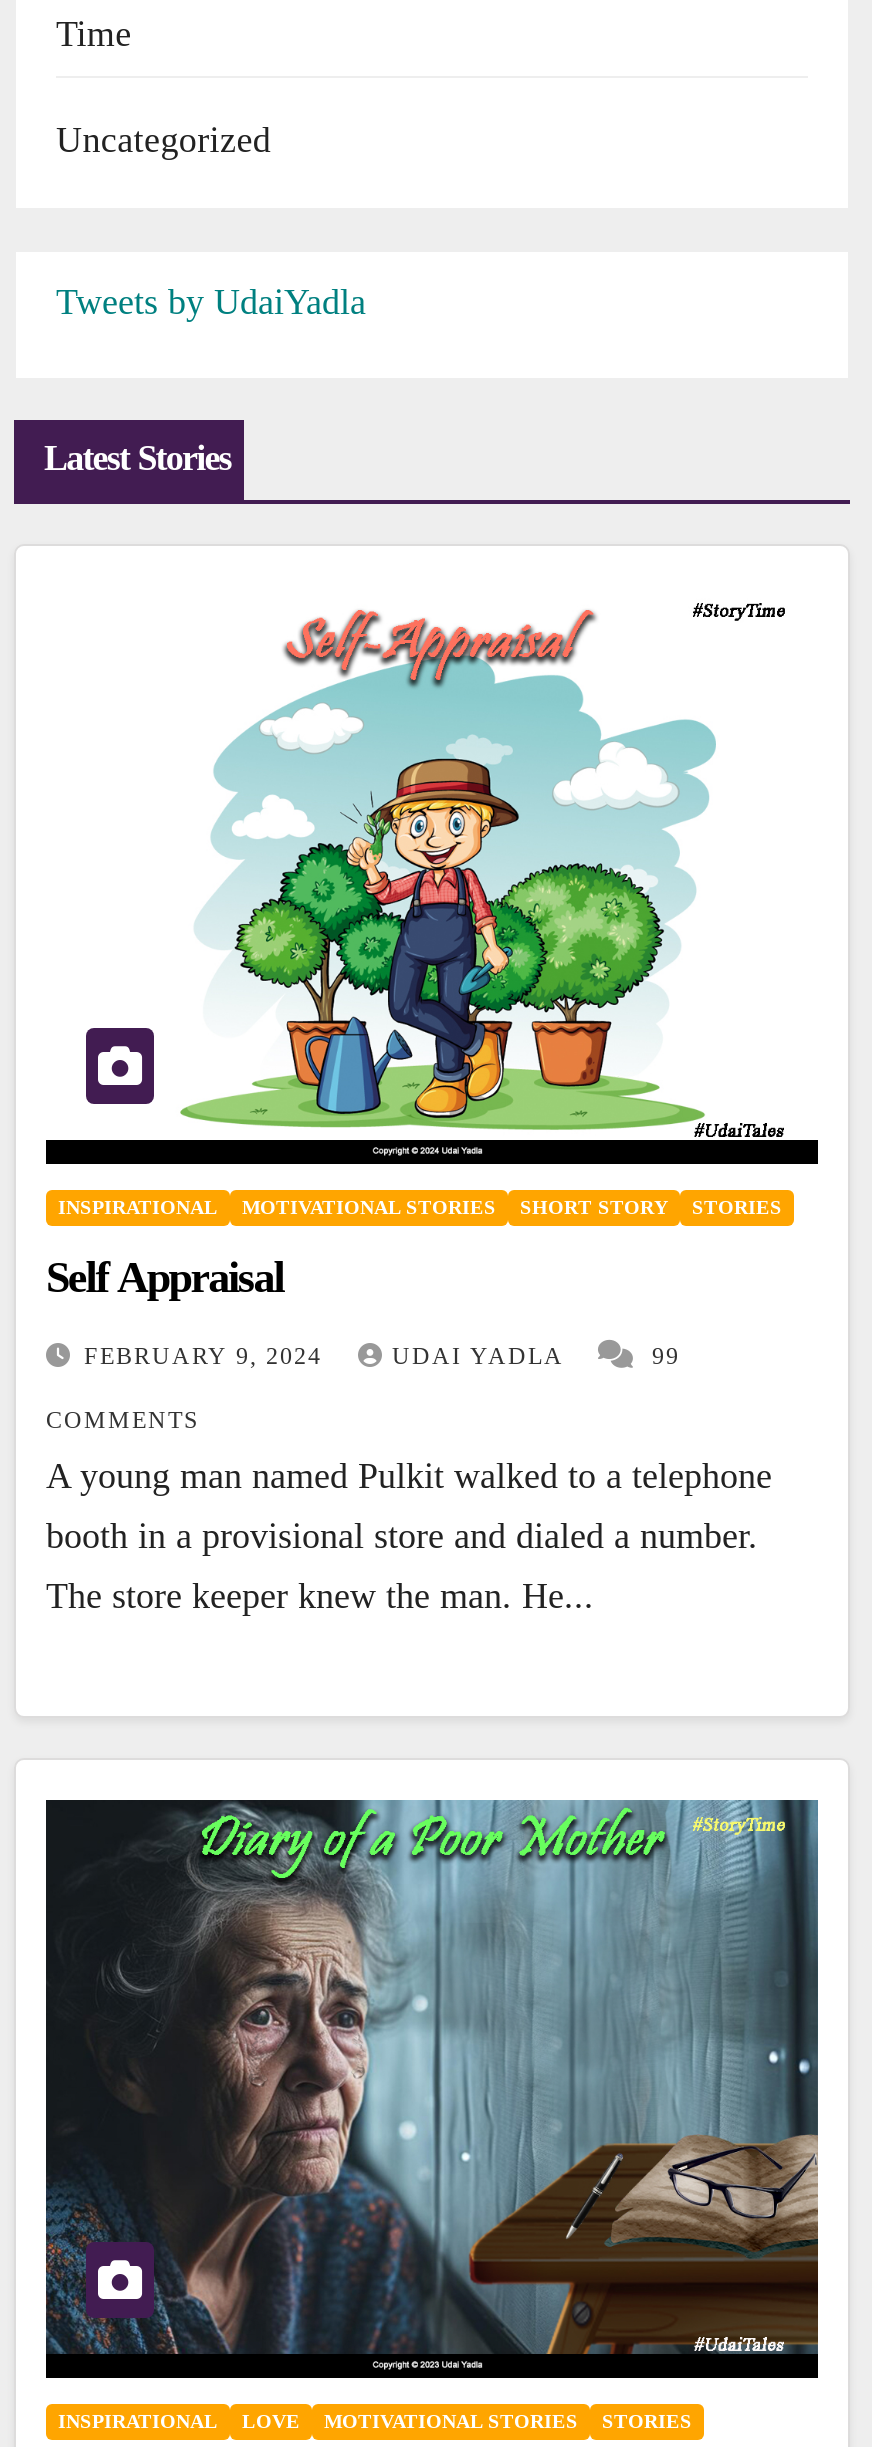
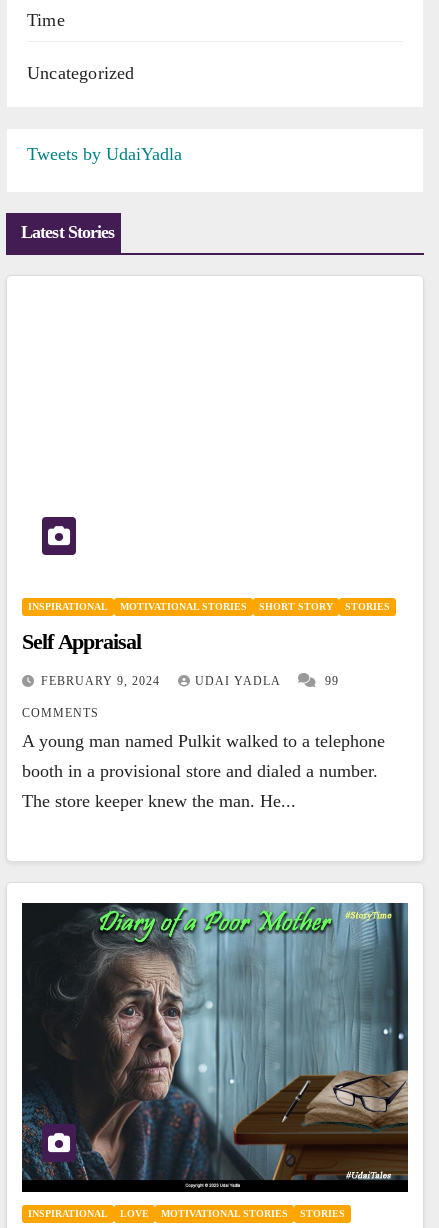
[44,602,820,1166] [image] -> none

